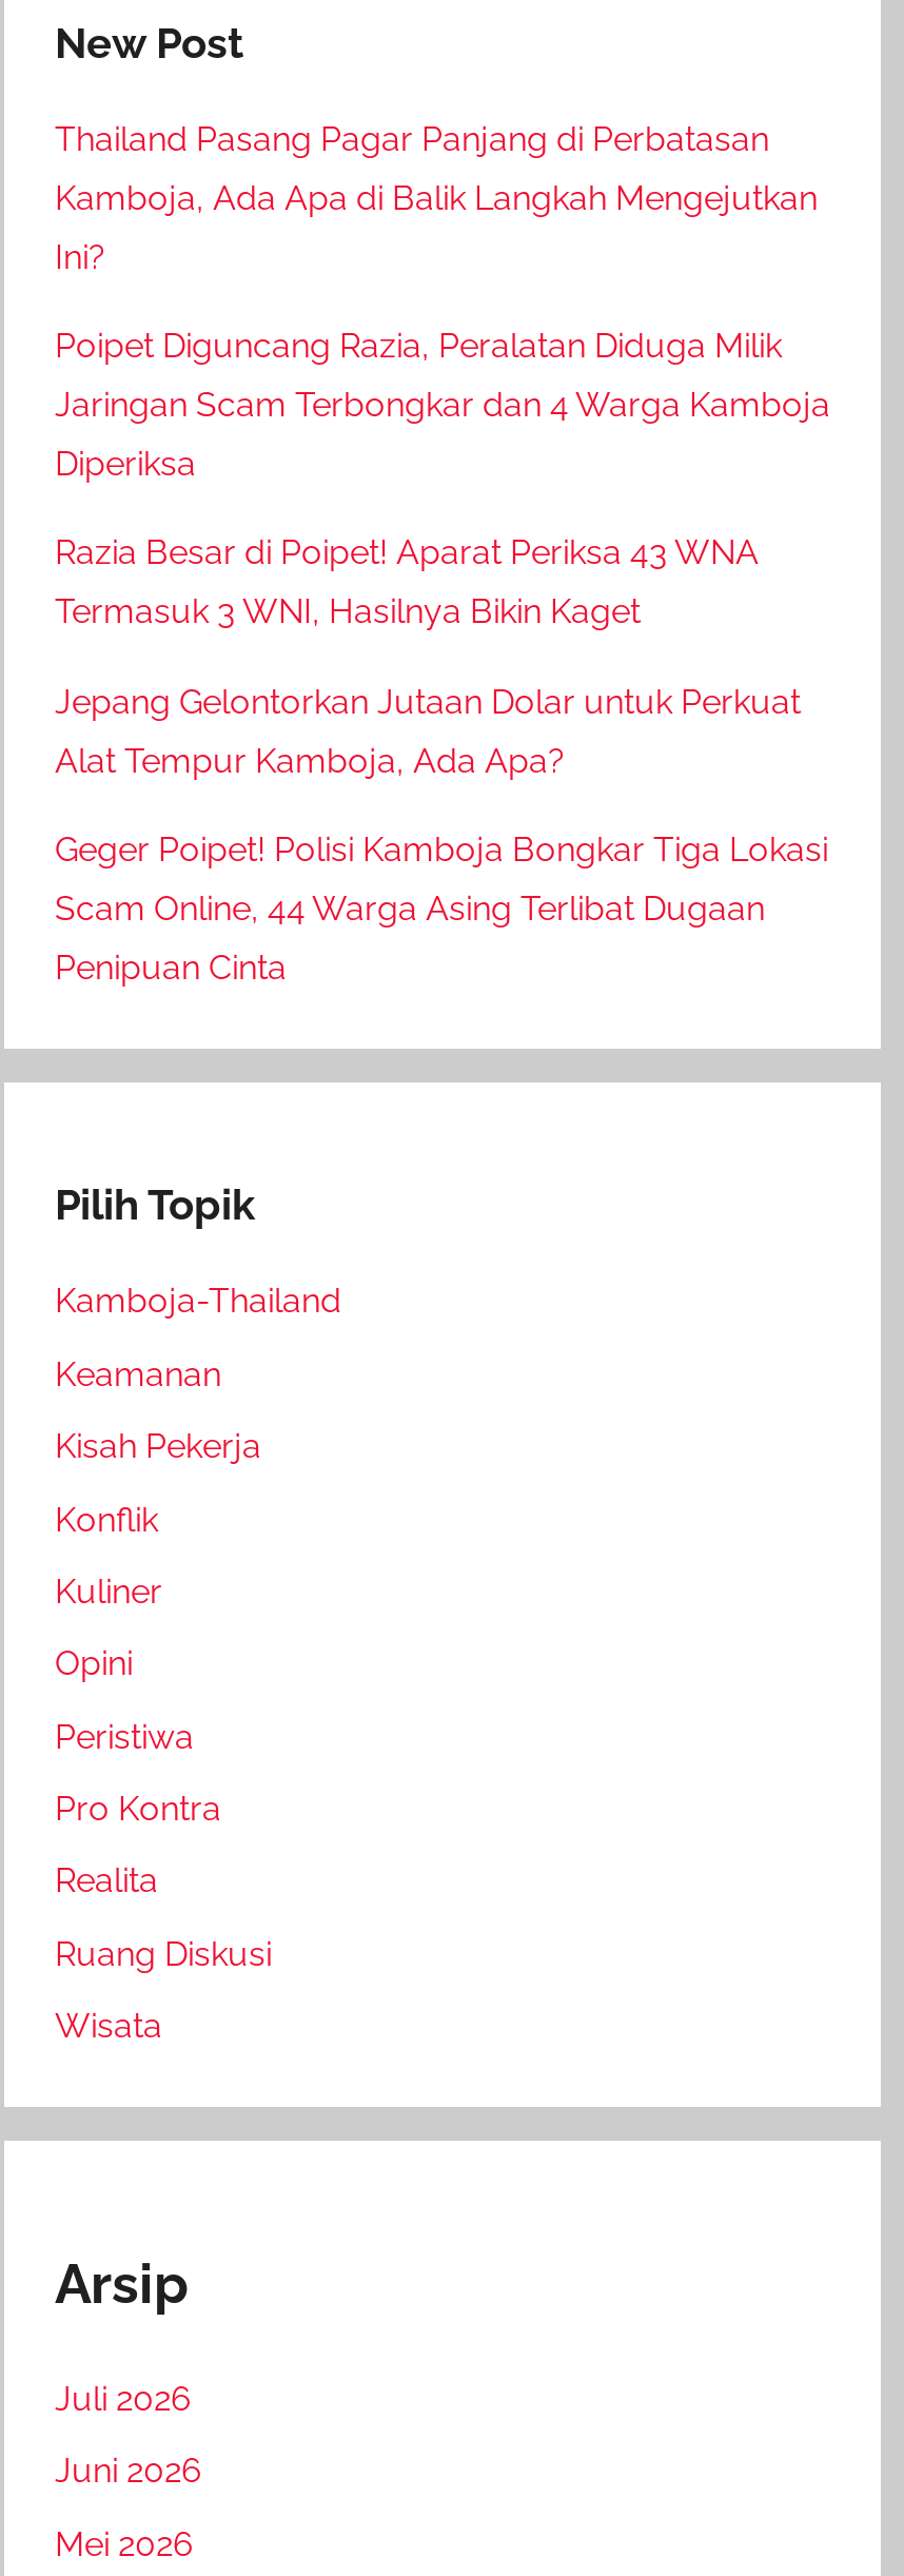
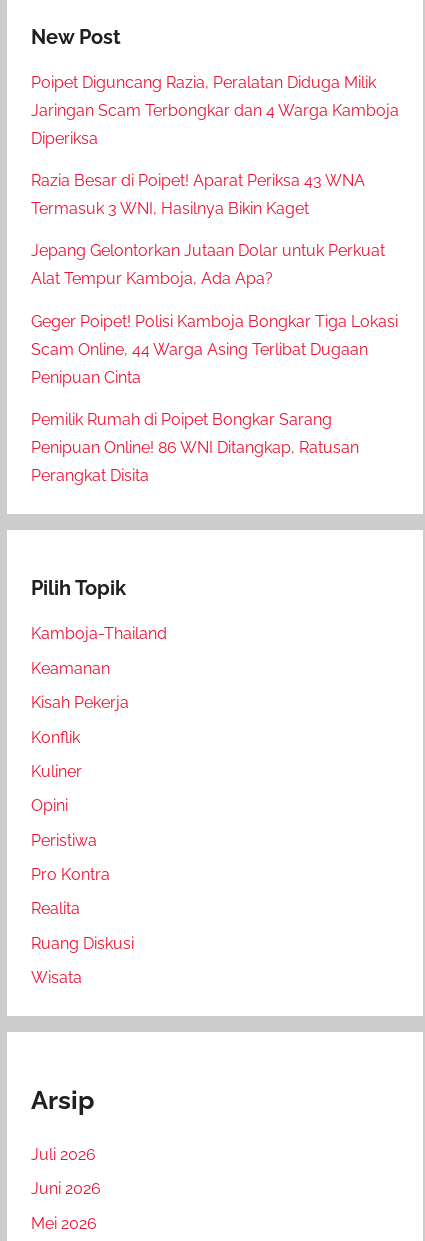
[55,118,818,277] Thailand Pasang Pagar Panjang di Perbatasan | Kamboja, Ada Apa di Balik Langkah Mengejutkan | Ini? -> none
moved [55,326,830,988] -> [31,73,399,387]: Poipet Diguncang Razia, Peralatan Diduga Milik | Jaringan Scam Terbongkar dan 4 Warga Kamboja | Diperiksa | ... | Scam Online, 44 Warga Asing Terlibat Dugaan | Penipuan Cinta
none -> [31,410,359,485] Pemilik Rumah di Poipet Bongkar Sarang | Penipuan Online! 86 WNI Ditangkap, Ratusan | Perangkat Disita

